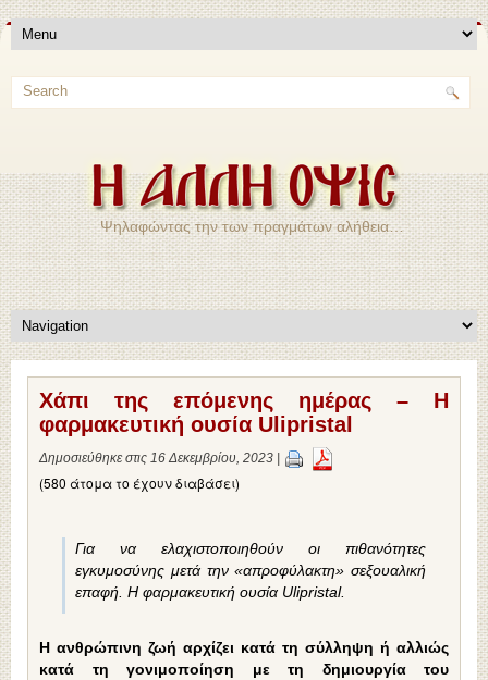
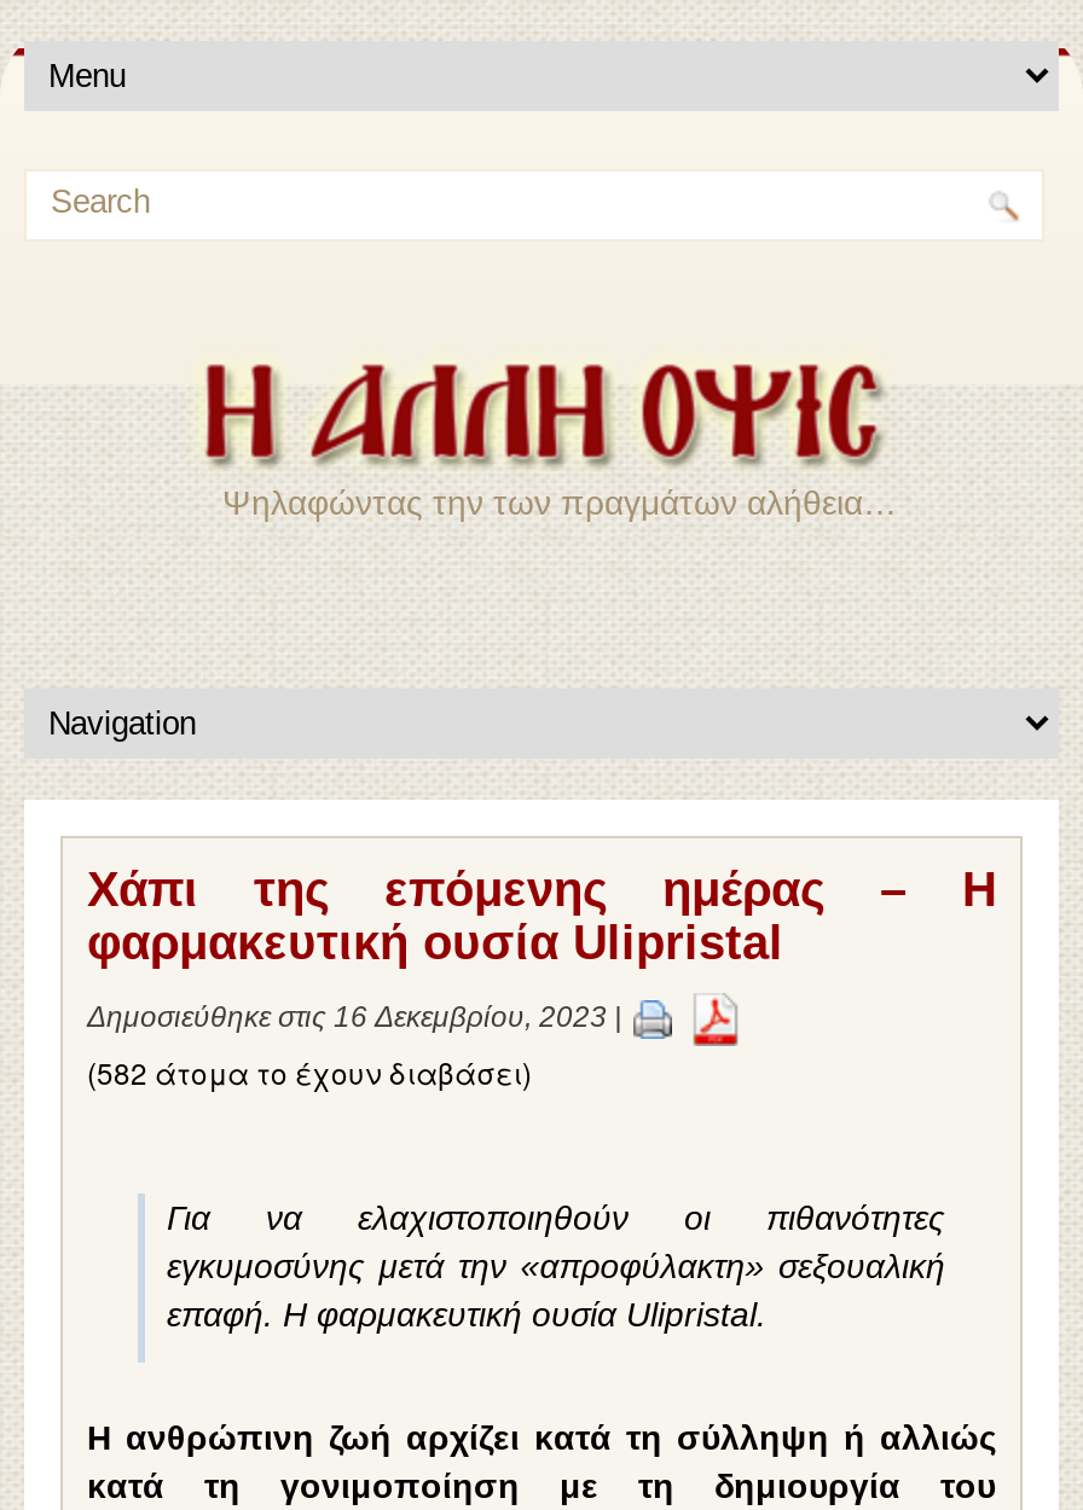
[39,473,240,492] (580 άτομα το έχουν διαβάσει) -> [87,1051,532,1092] (582 άτομα το έχουν διαβάσει)

